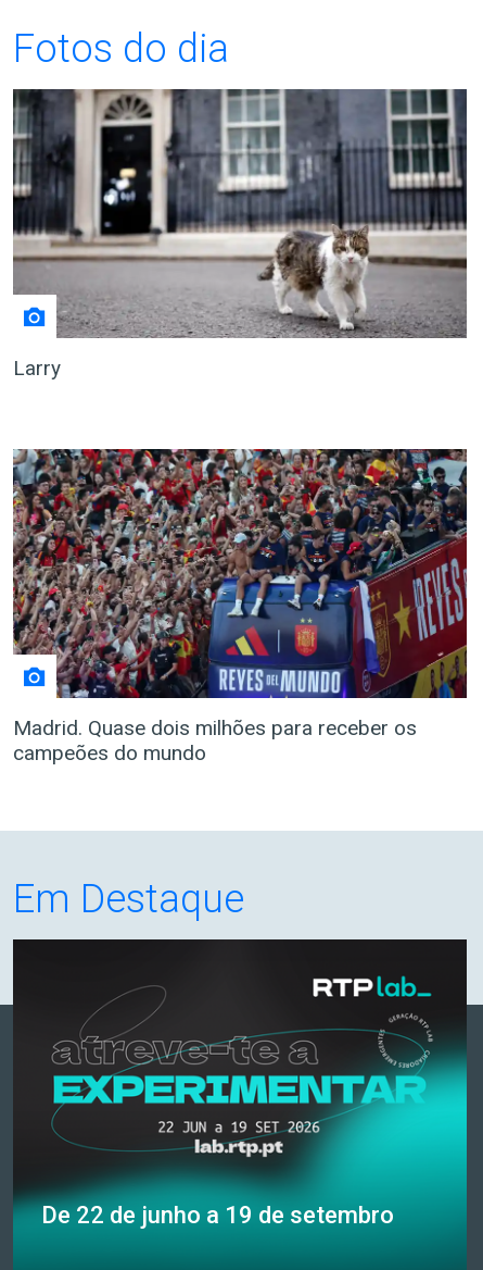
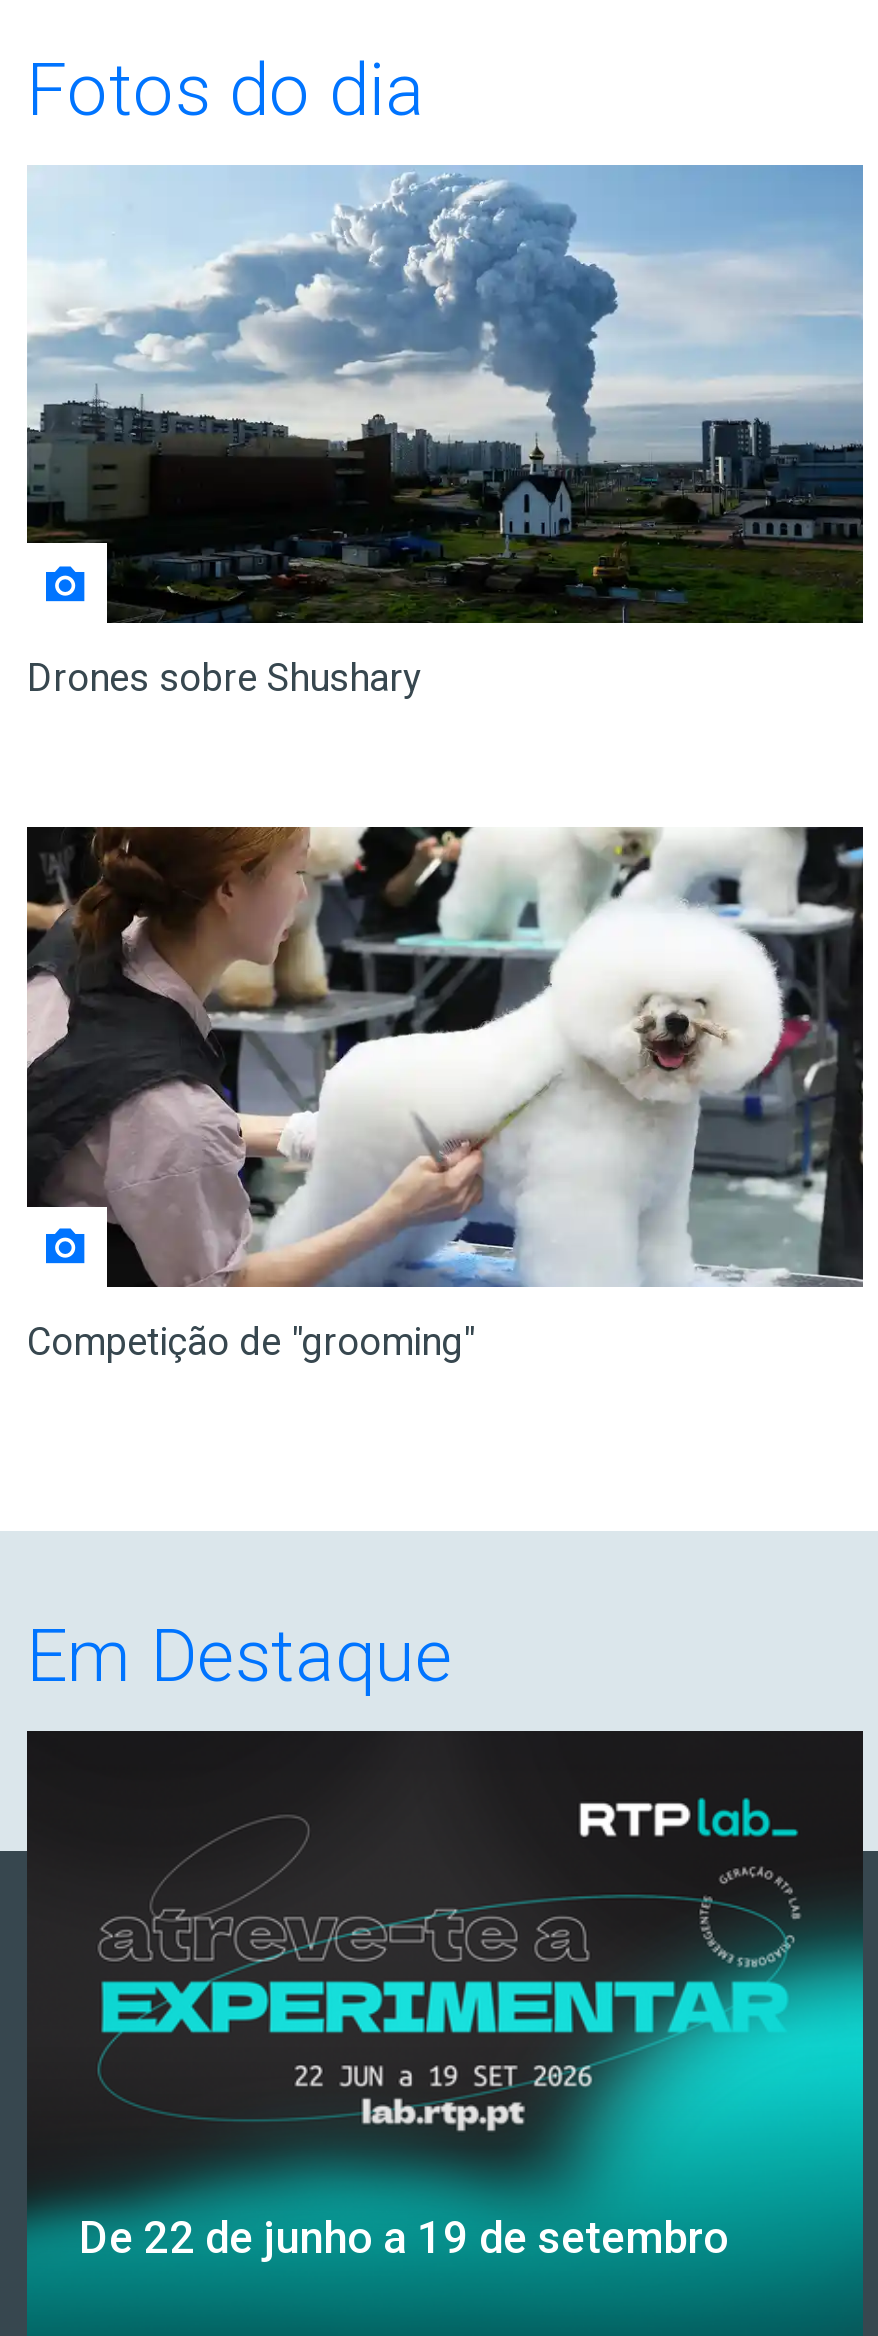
[12,88,468,381] [image] | Larry -> [27,163,865,701] [image] | Drones sobre Shushary
[12,448,468,766] [image] | Madrid. Quase dois milhões para receber os | campeões do mundo -> [25,825,863,1364] [image] | Competição de "grooming"

